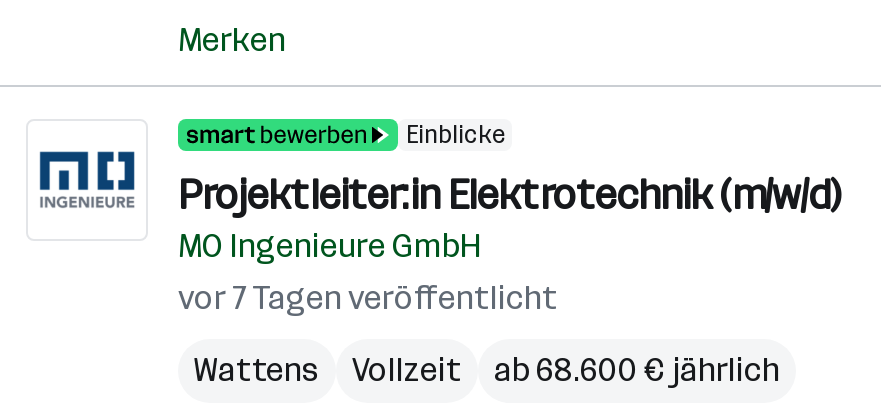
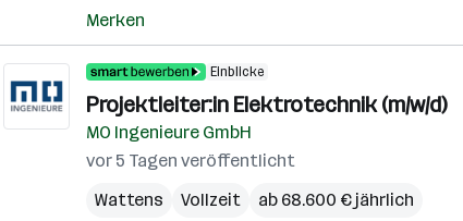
[178,279,558,317] vor 7 Tagen veröffentlicht -> [86,150,295,171] vor 5 Tagen veröffentlicht

